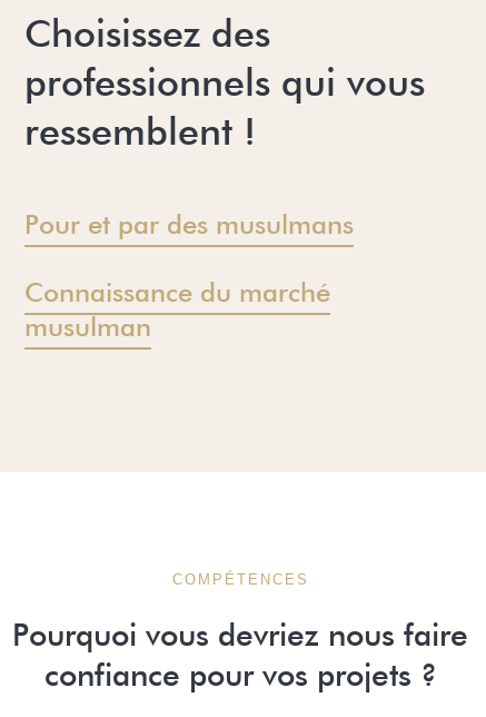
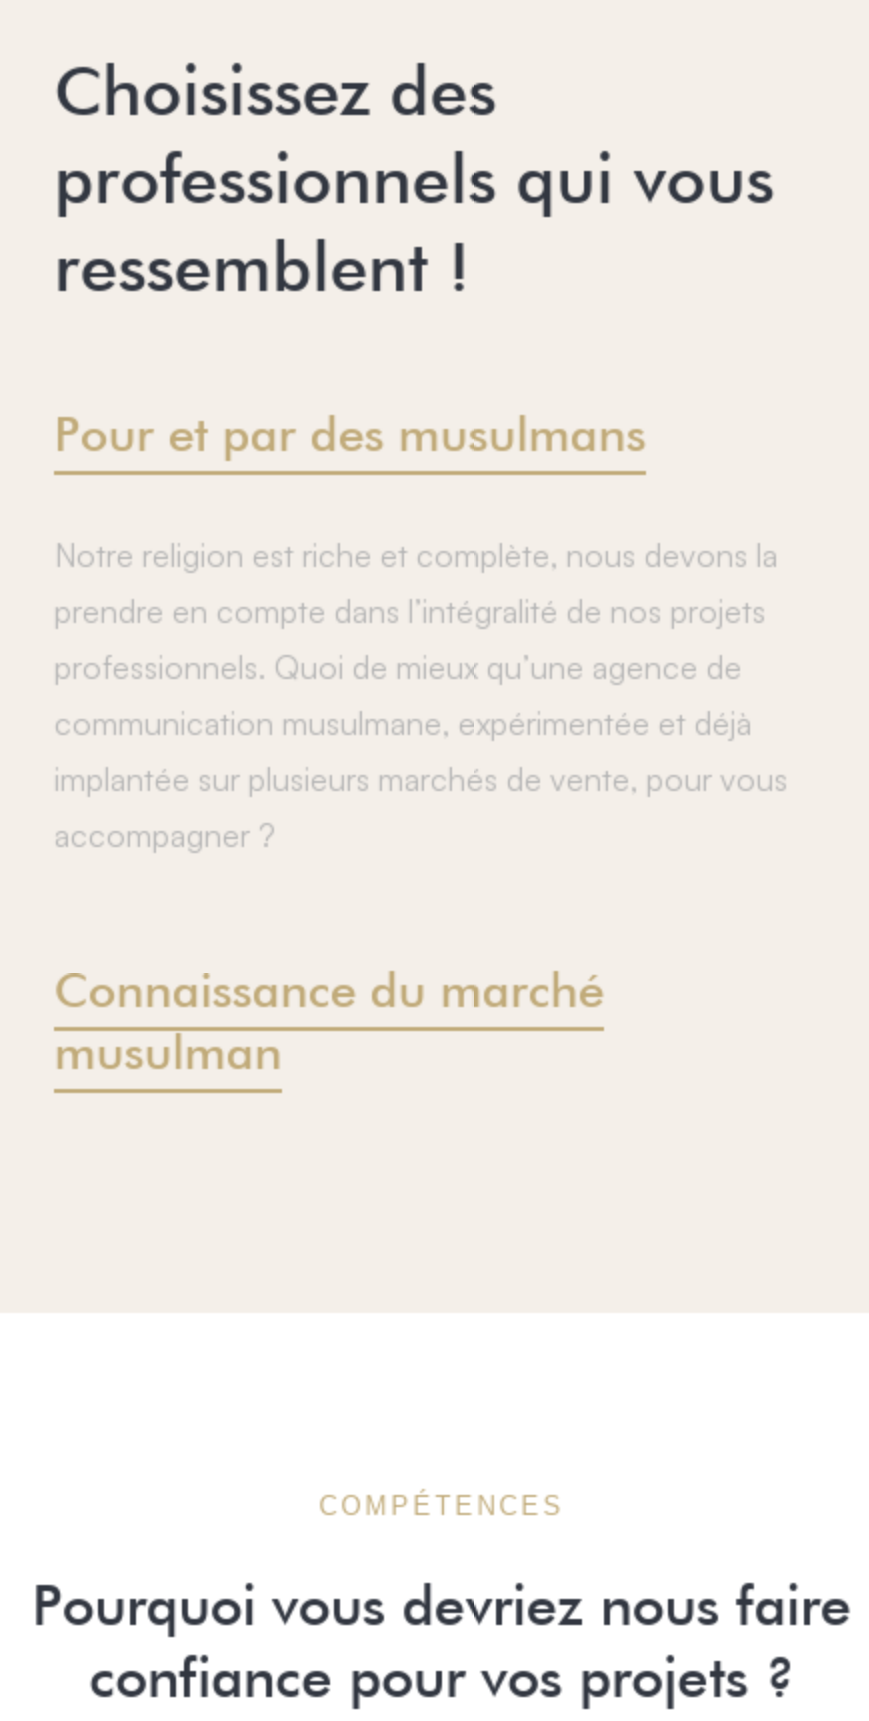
none -> [54,535,788,855] Notre religion est riche et complète, nous devons la | prendre en compte dans l’intégralité de nos projets | professionnels. Quoi de mieux qu’une agence de | communication musulmane, expérimentée et déjà | implantée sur plusieurs marchés de vente, pour vous | accompagner ?

